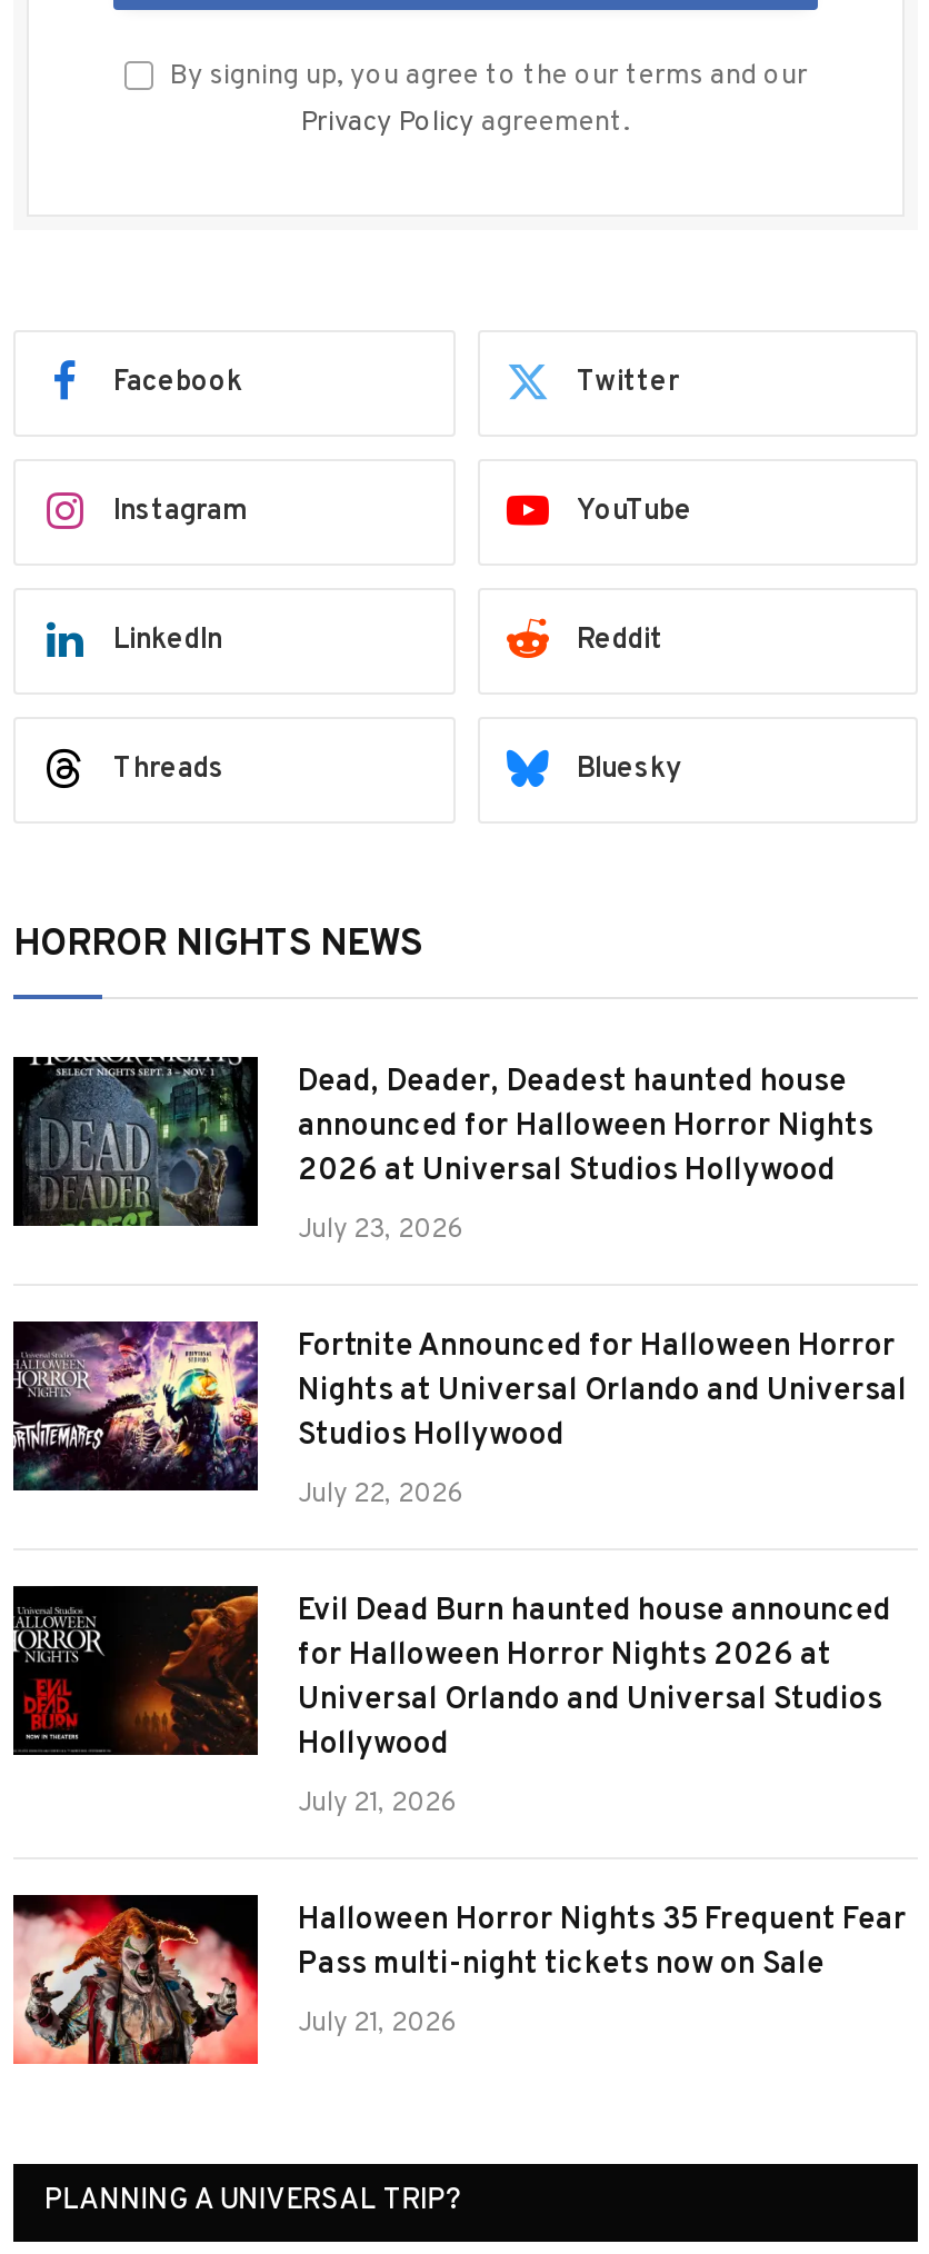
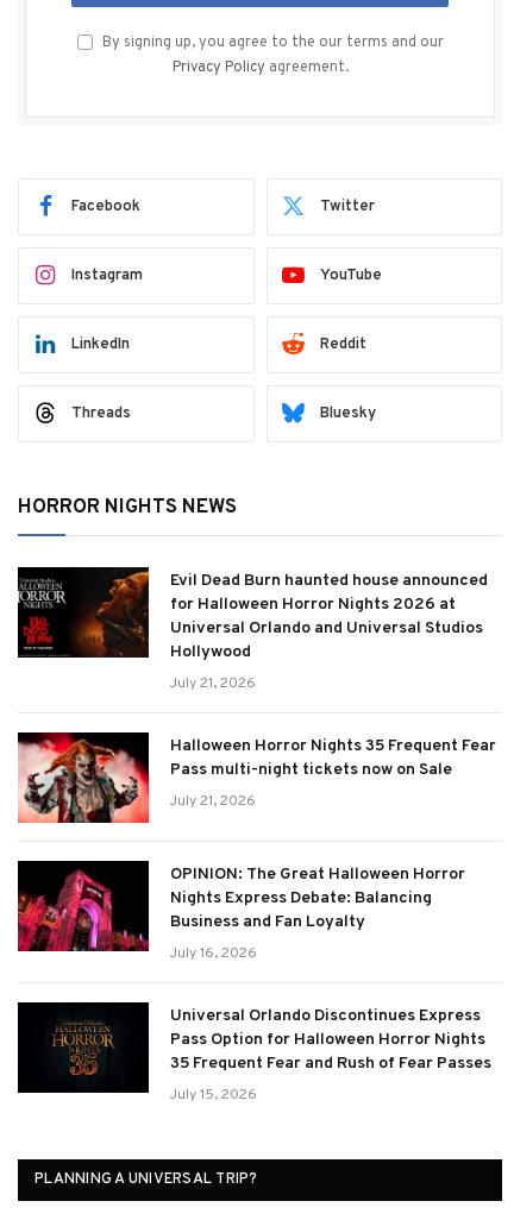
[13,1055,907,1513] [image] | Dead, Deader, Deadest haunted house | announced for Halloween Horror Nights | 2026 at Universal Studios Hollywood | July 23, 2026 | Fortnite Announced for Halloween Horror | Nights at Universal Orlando and Universal | Studios Hollywood | July 22, 2026 -> none
[11,1319,260,1493] [image] -> none
moved [107,1586,907,2042] -> [68,567,496,811]: [image] | Evil Dead Burn haunted house announced | for Halloween Horror Nights 2026 at | ... | Pass multi-night tickets now on Sale | July 21, 2026
none -> [17,860,491,1105] [image] | OPINION: The Great Halloween Horror | Nights Express Debate: Balancing | Business and Fan Loyalty | July 16, 2026 | Universal Orlando Discontinues Express | Pass Option for Halloween Horror Nights | 35 Frequent Fear and Rush of Fear Passes | July 15, 2026
none -> [17,1001,150,1094] [image]

